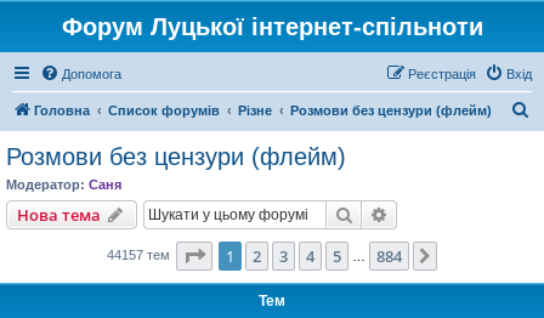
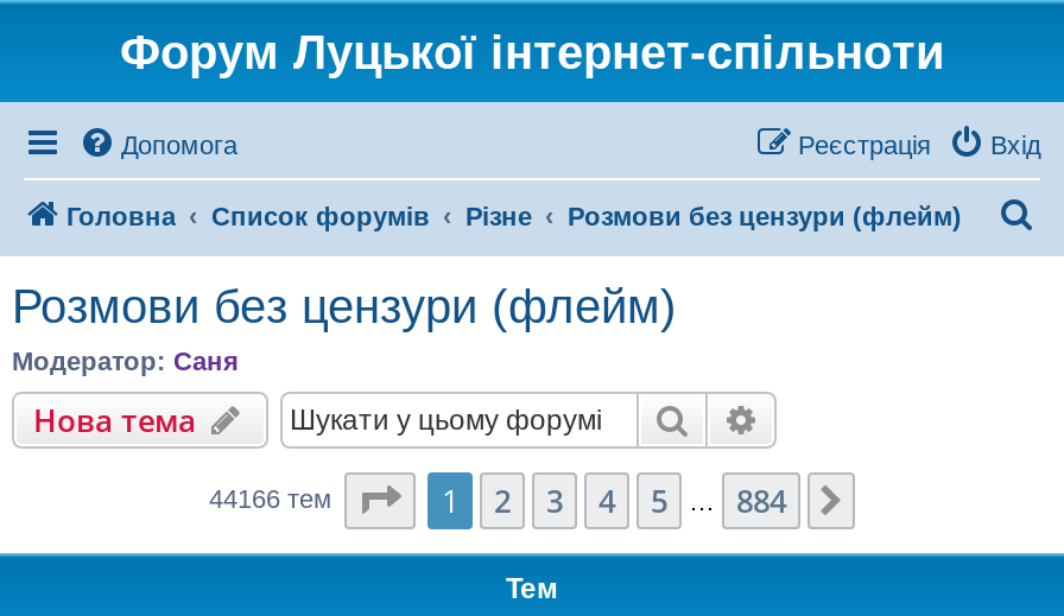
[107,247,174,261] 44157 тем -> [209,483,340,511] 44166 тем

